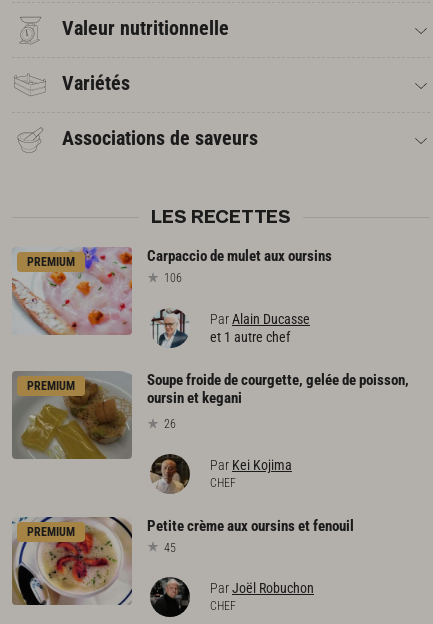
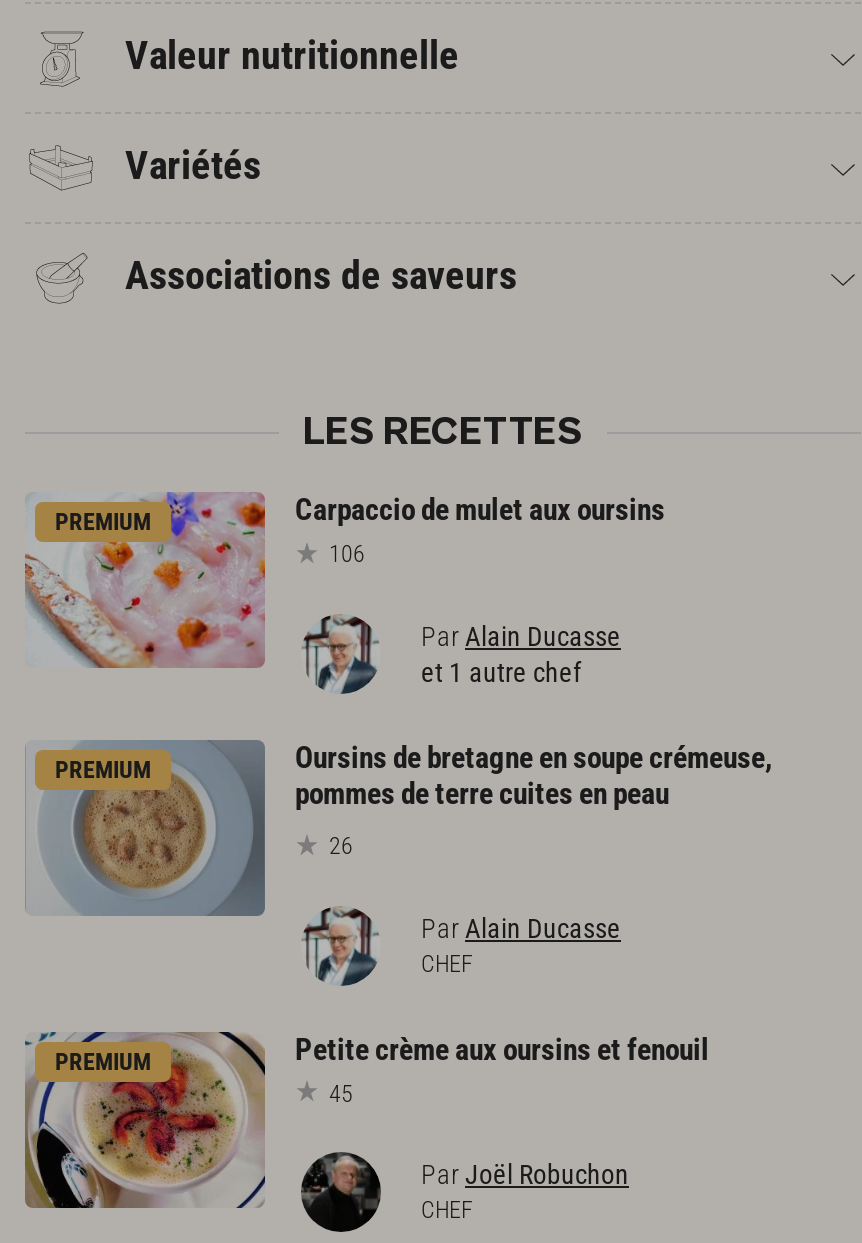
[12,371,409,460] [image] | Soupe froide de courgette, gelée de poisson, | oursin et kegani -> [27,740,773,918] [image] | Oursins de bretagne en soupe crémeuse, | pommes de terre cuites en peau
[150,453,292,494] [image] | Par Kei Kojima -> [301,906,621,988] [image] | Par Alain Ducasse

